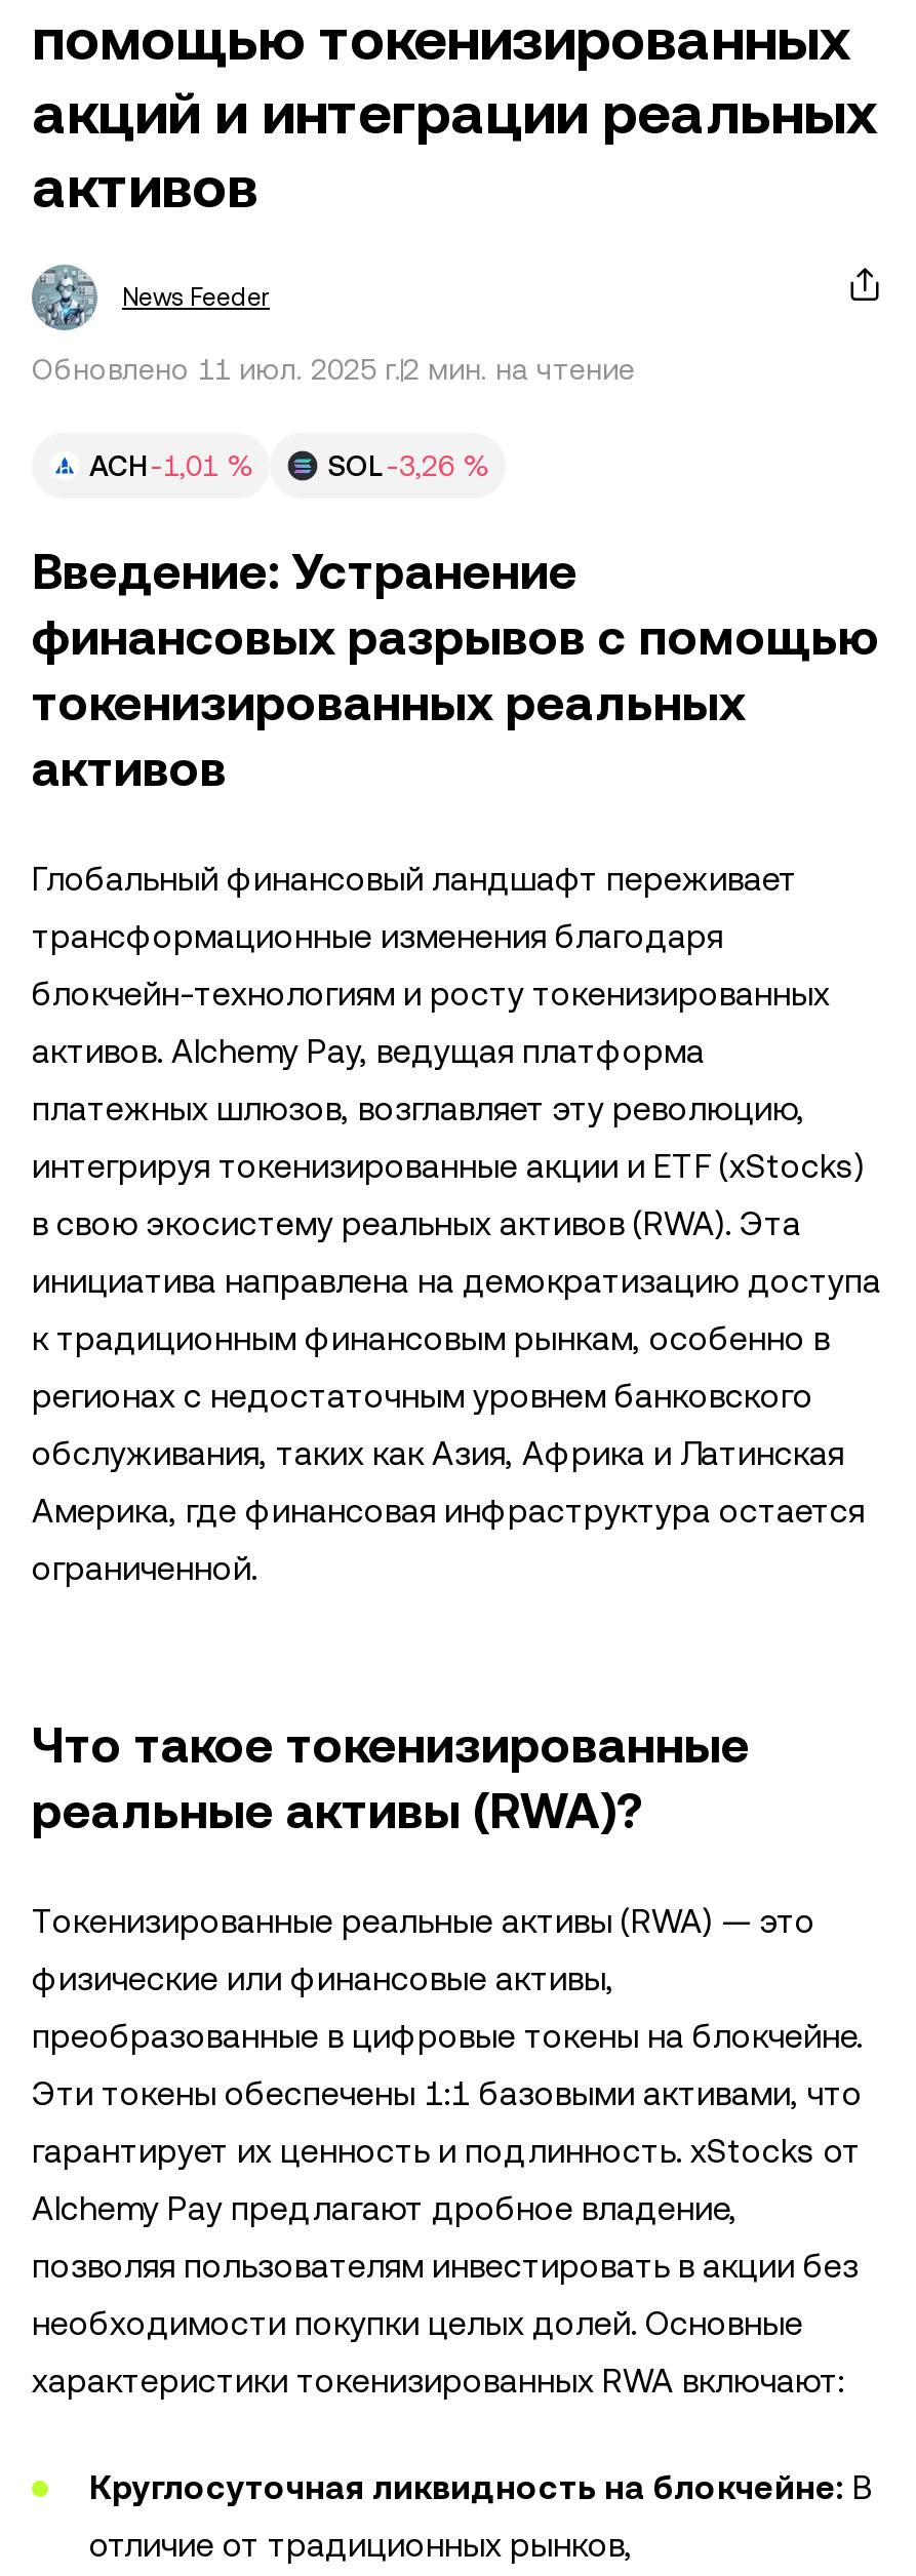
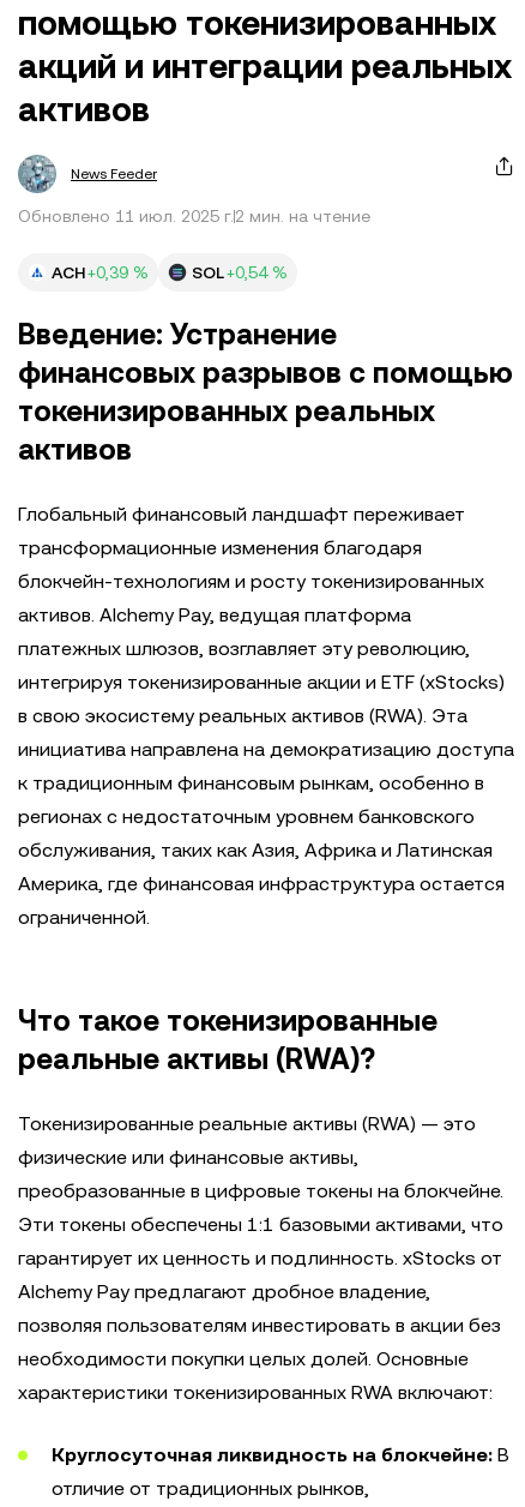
[89,449,253,482] ACH -1,01 % -> [52,263,149,282] ACH +0,39 %
[327,449,489,482] SOL -3,26 % -> [192,263,288,282] SOL +0,54 %

